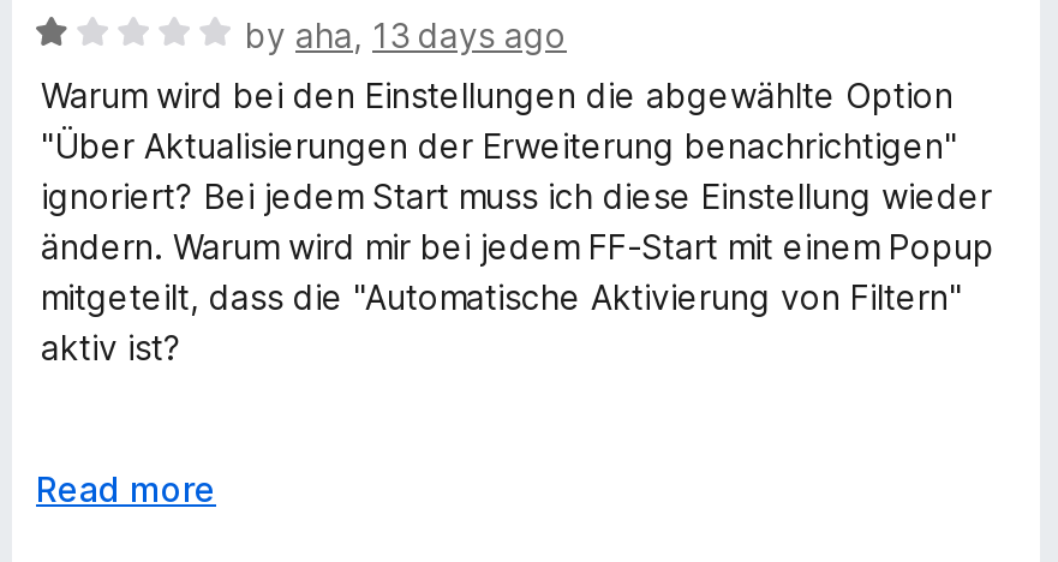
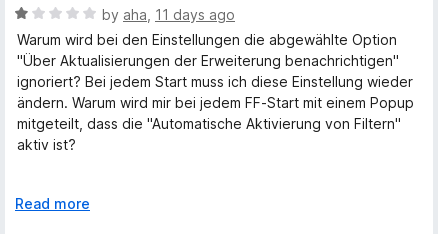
[245,14,567,55] by aha, 13 days ago -> [102,6,235,23] by aha, 11 days ago

